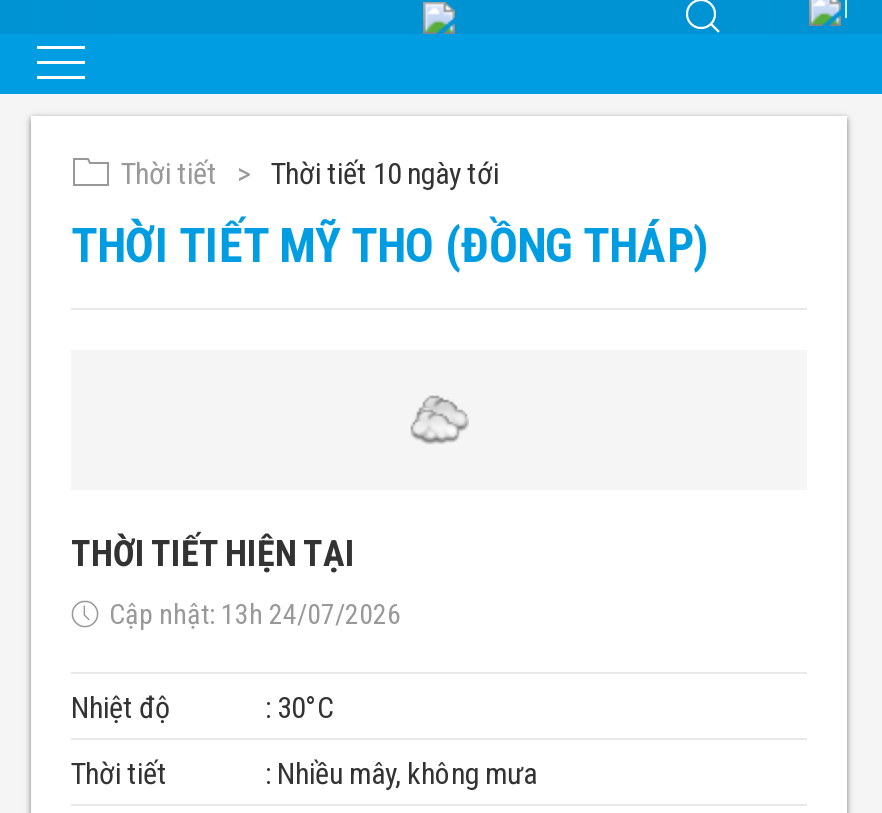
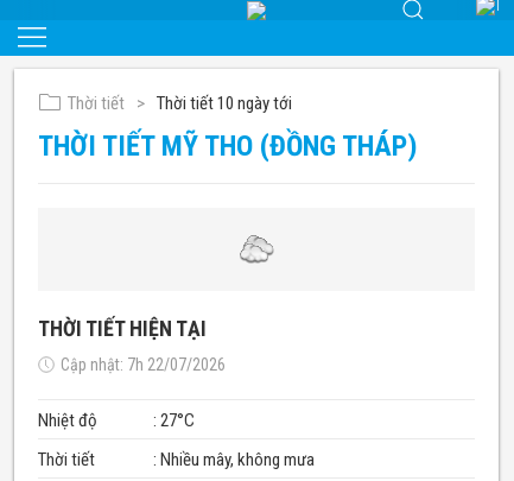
[109,597,401,629] Cập nhật: 13h 24/07/2026 -> [61,355,226,374] Cập nhật: 7h 22/07/2026
[265,689,335,725] : 30°C -> [153,409,195,431] : 27°C

